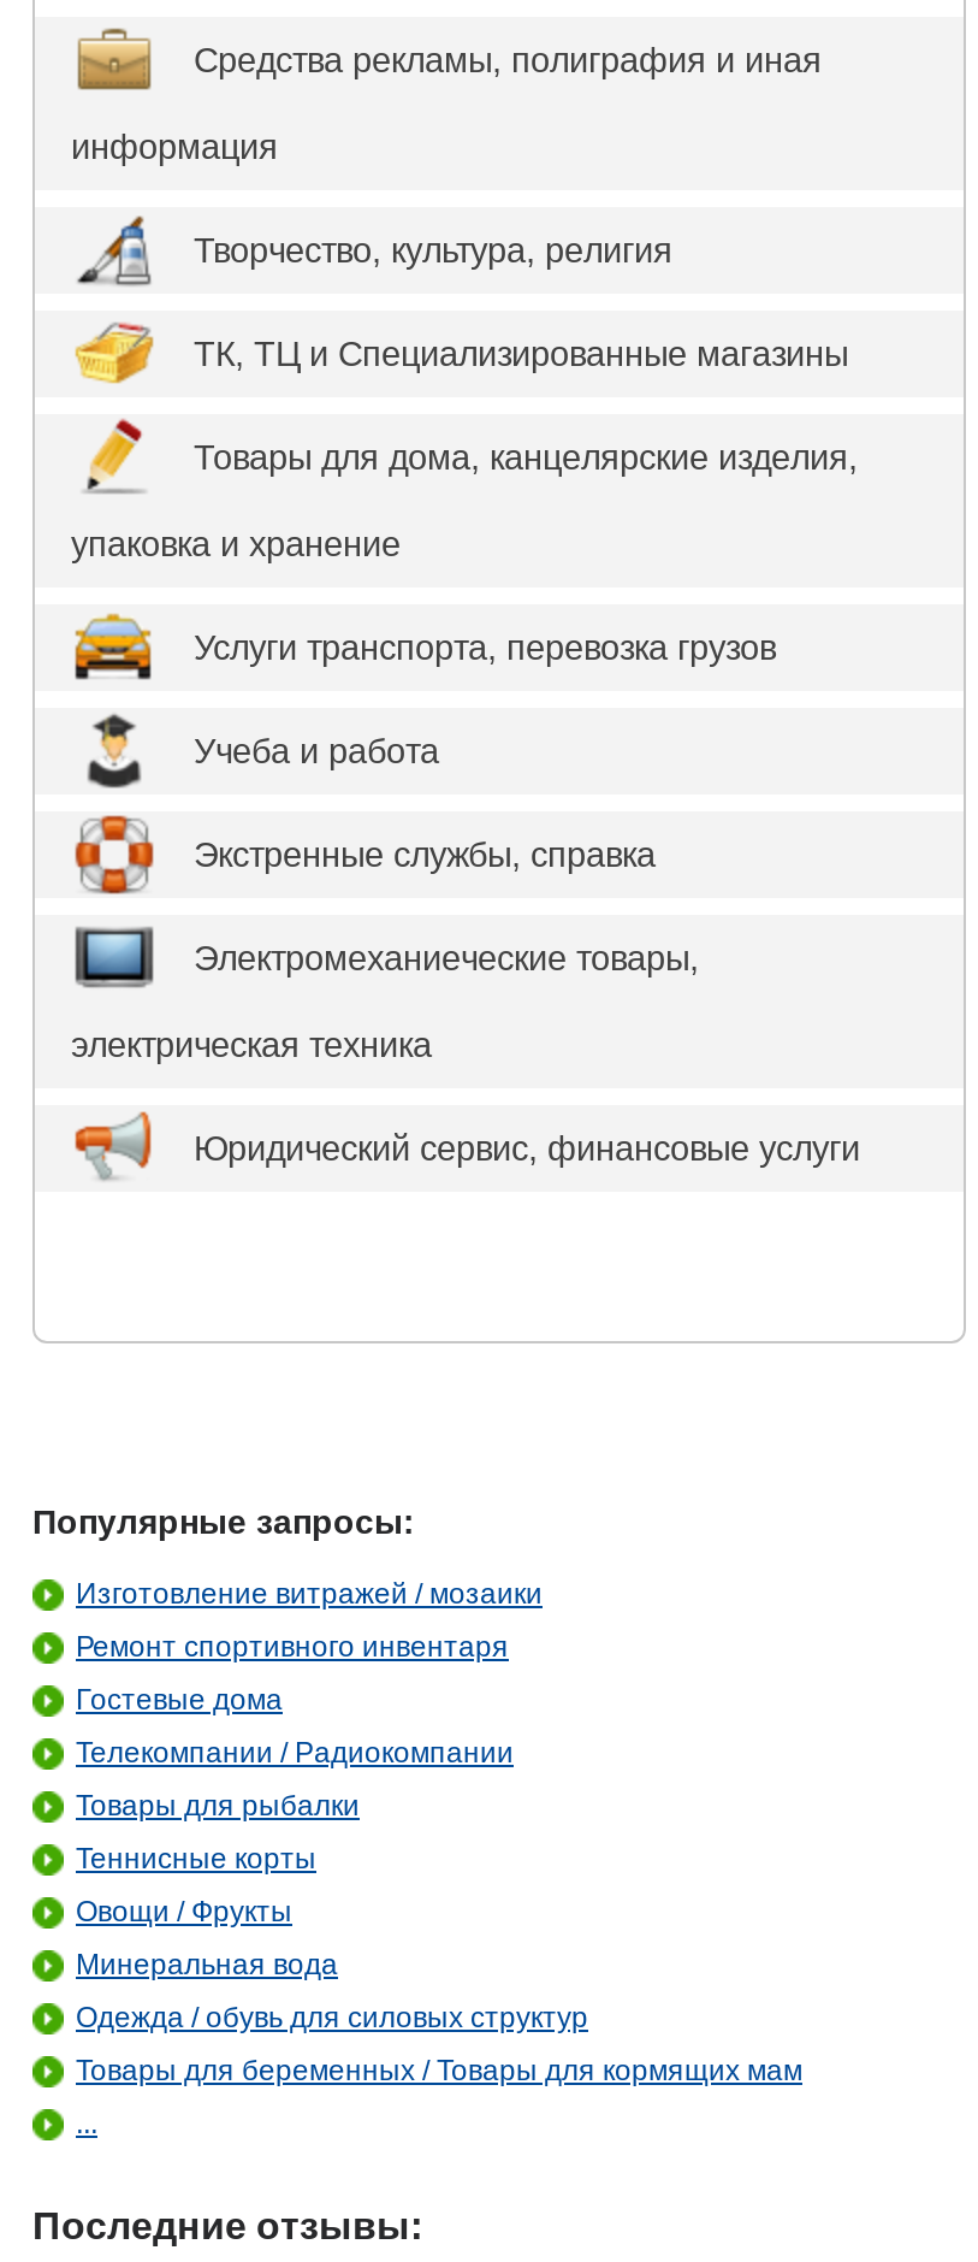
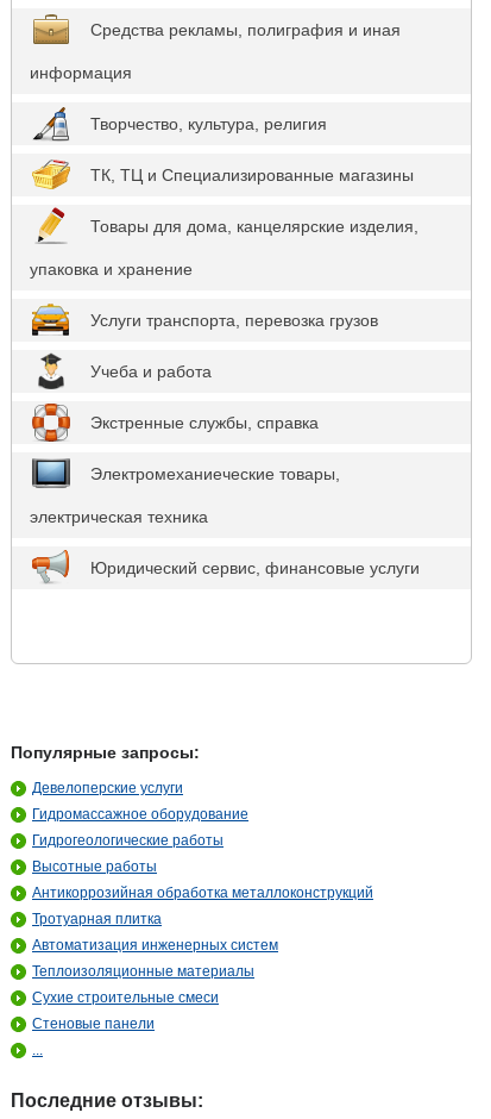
[76,1577,543,1611] Изготовление витражей / мозаики -> [32,780,183,796] Девелоперские услуги
[76,1630,509,1664] Ремонт спортивного инвентаря -> [32,806,248,823] Гидромассажное оборудование
[76,1683,283,1717] Гостевые дома -> [32,832,224,849] Гидрогеологические работы
[76,1736,514,1770] Телекомпании / Радиокомпании -> [32,858,157,875] Высотные работы
[76,1789,360,1823] Товары для рыбалки -> [32,884,373,901] Антикоррозийная обработка металлоконструкций
[76,1842,316,1876] Теннисные корты -> [32,911,162,927] Тротуарная плитка
[76,1895,292,1929] Овощи / Фрукты -> [32,937,278,954] Автоматизация инженерных систем
[76,1948,338,1982] Минеральная вода -> [32,963,254,980] Теплоизоляционные материалы
[76,2001,588,2034] Одежда / обувь для силовых структур -> [32,989,219,1006] Сухие строительные смеси
[76,2054,802,2087] Товары для беременных / Товары для кормящих мам -> [32,1015,155,1032] Стеновые панели

